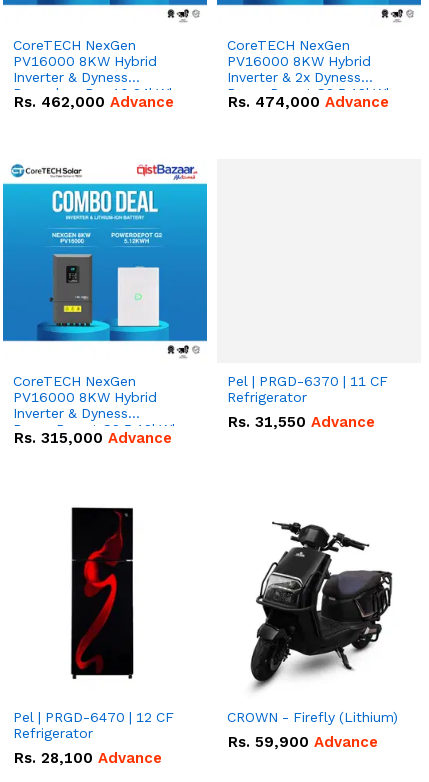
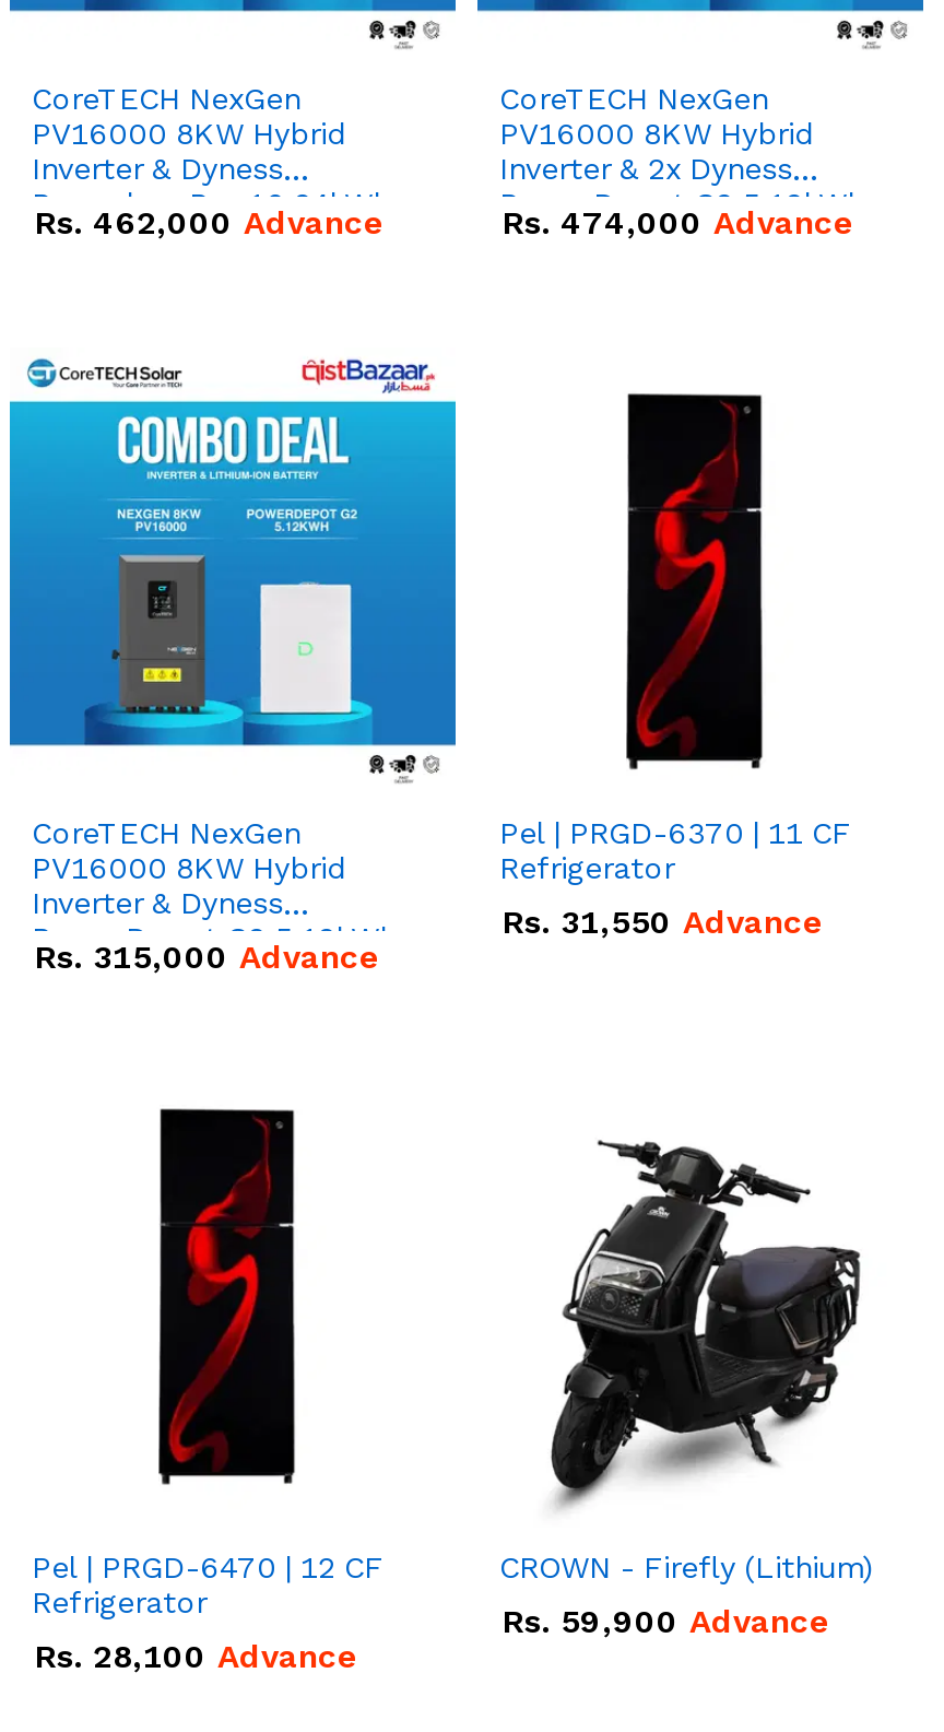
none -> [624,391,764,771] [image]

